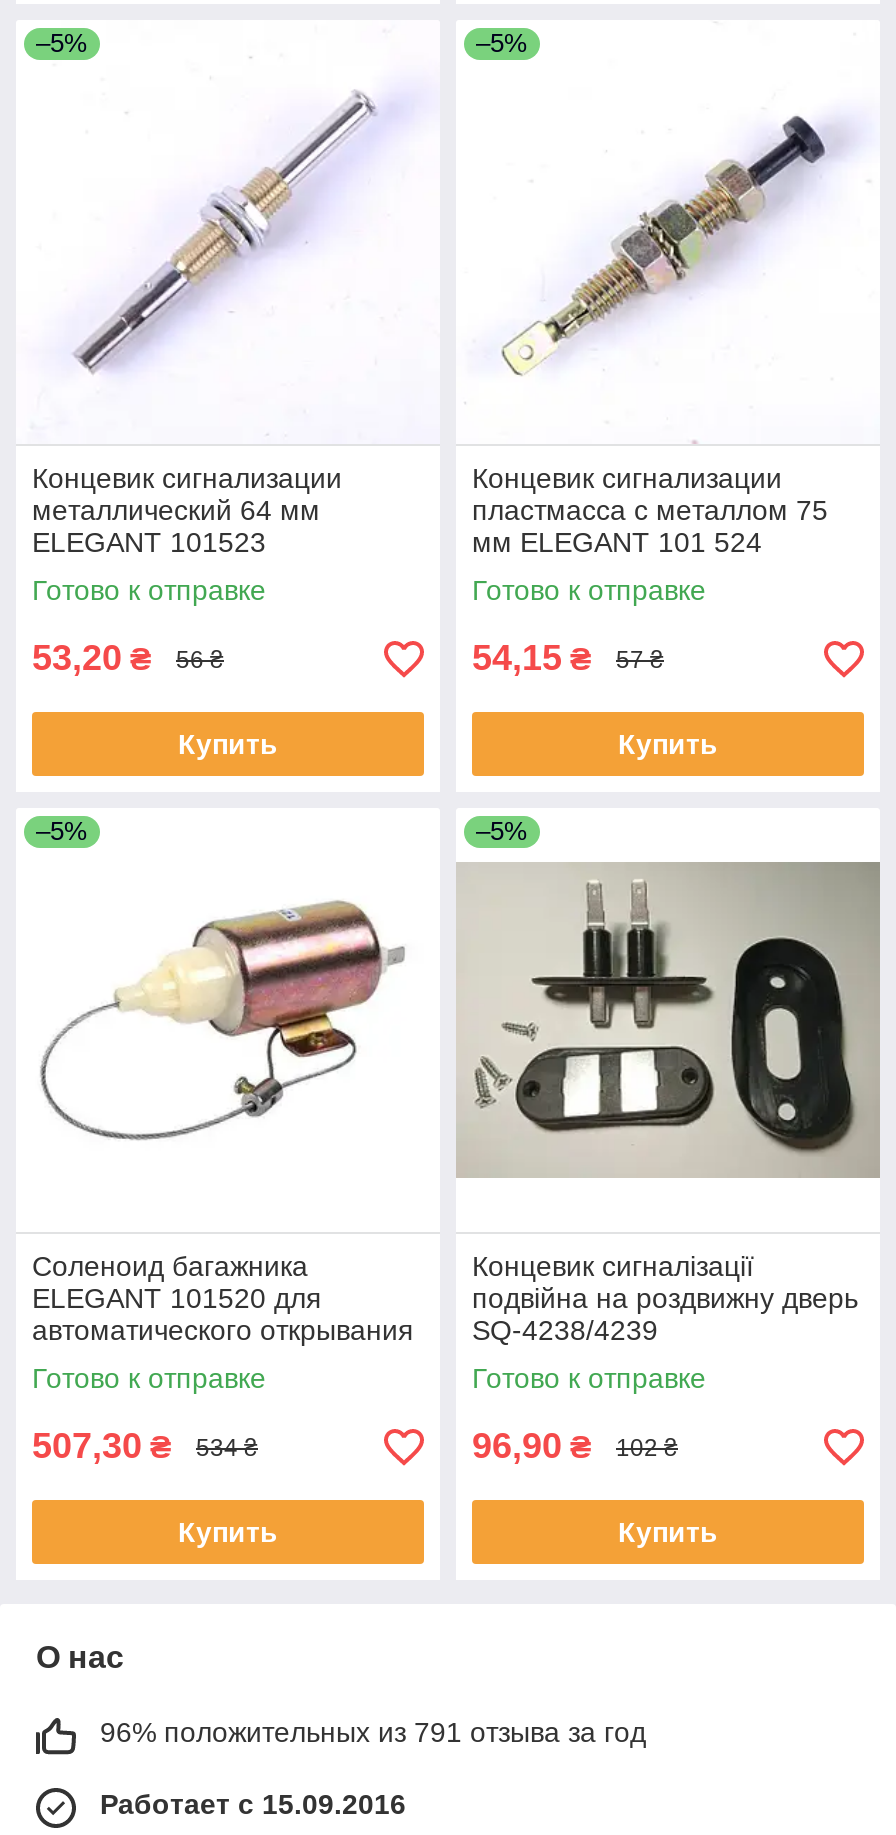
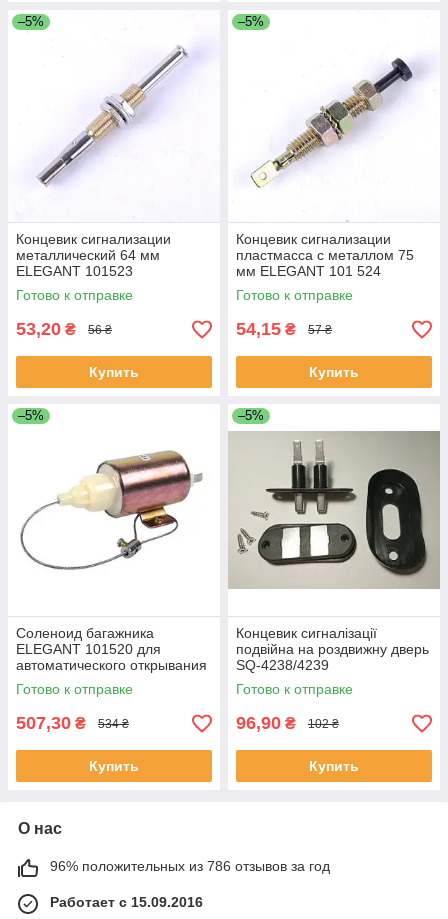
[100,1716,646,1748] 96% положительных из 791 отзыва за год -> [50,858,330,874] 96% положительных из 786 отзывов за год

